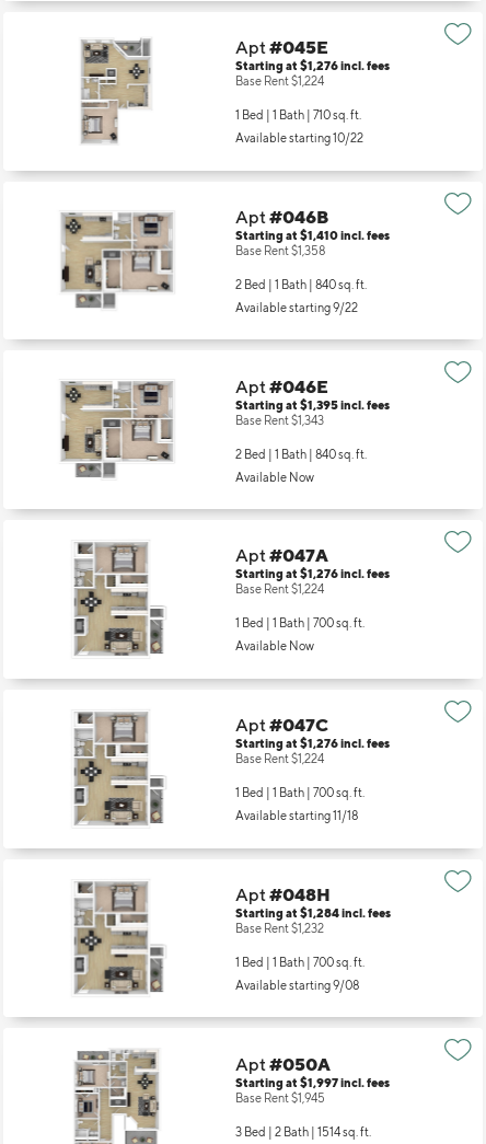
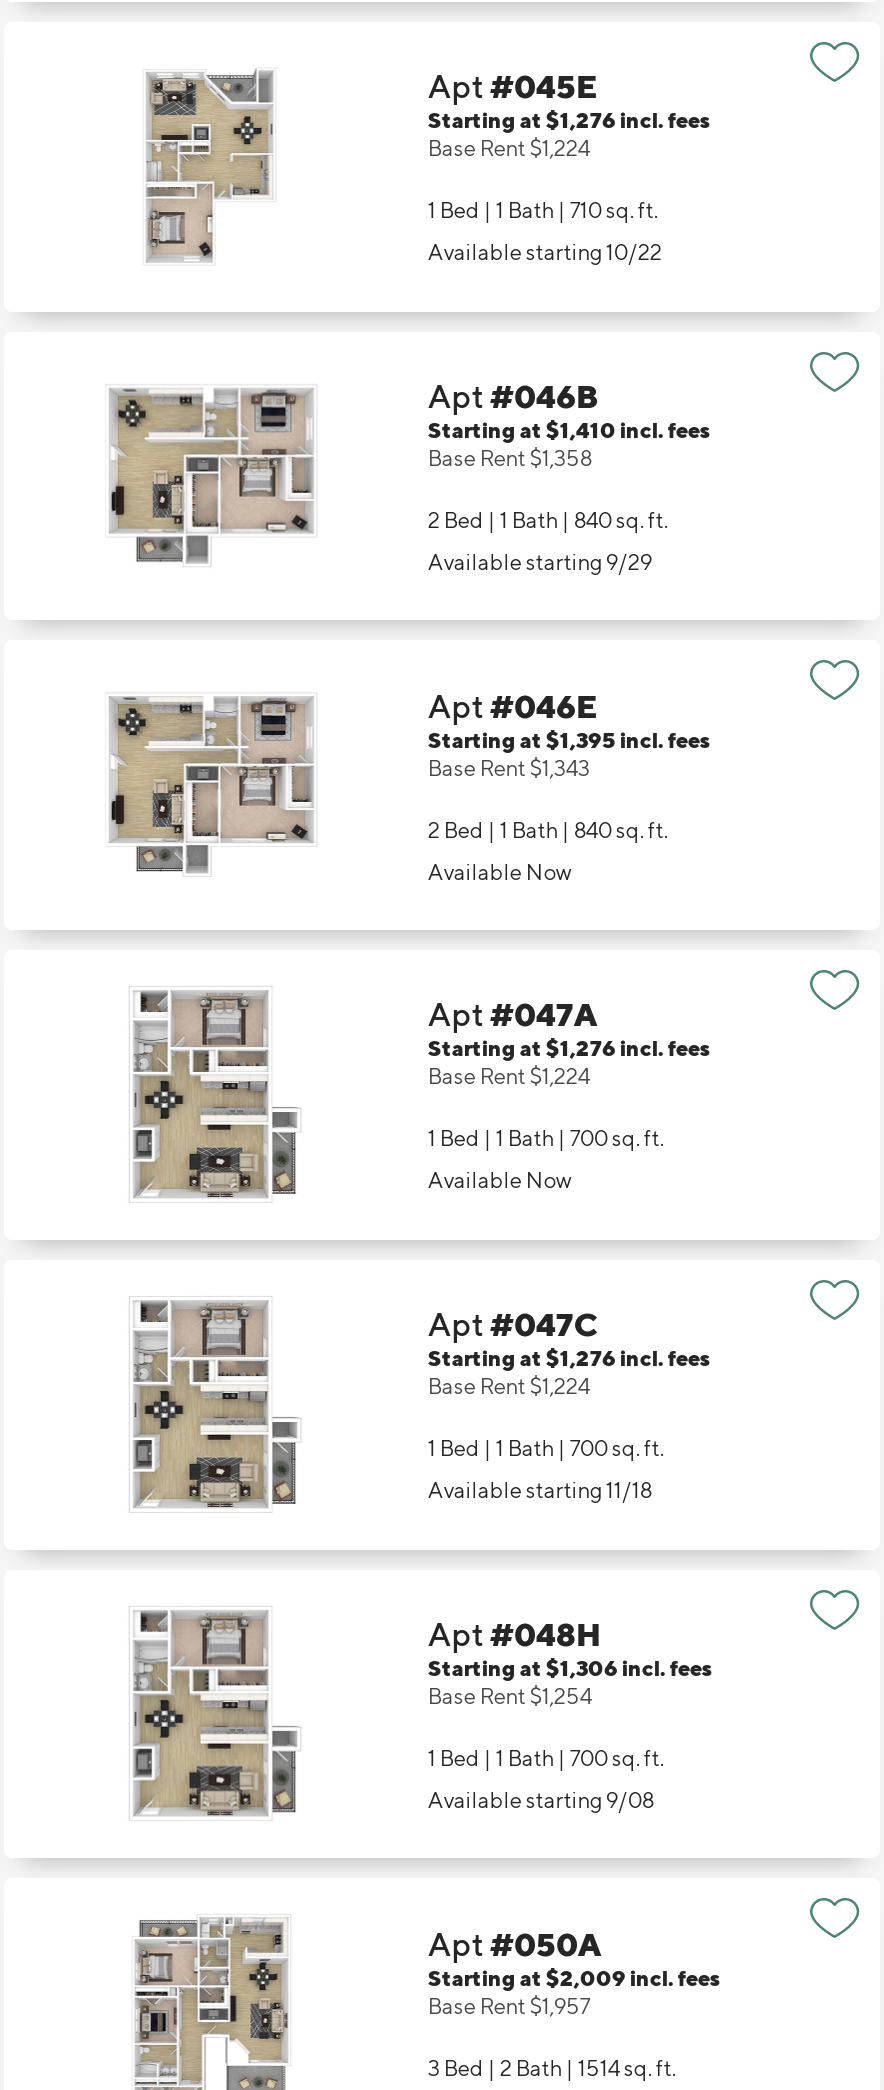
[235,300,358,315] Available starting 9/22 -> [428,548,652,576] Available starting 9/29
[235,905,391,921] Starting at $1,284 incl. fees -> [428,1654,712,1682] Starting at $1,306 incl. fees
[235,921,324,936] Base Rent $1,232 -> [428,1682,592,1710] Base Rent $1,254
[235,1075,390,1090] Starting at $1,997 incl. fees -> [428,1963,720,1991] Starting at $2,009 incl. fees
[235,1090,325,1105] Base Rent $1,945 -> [428,1991,590,2019] Base Rent $1,957

